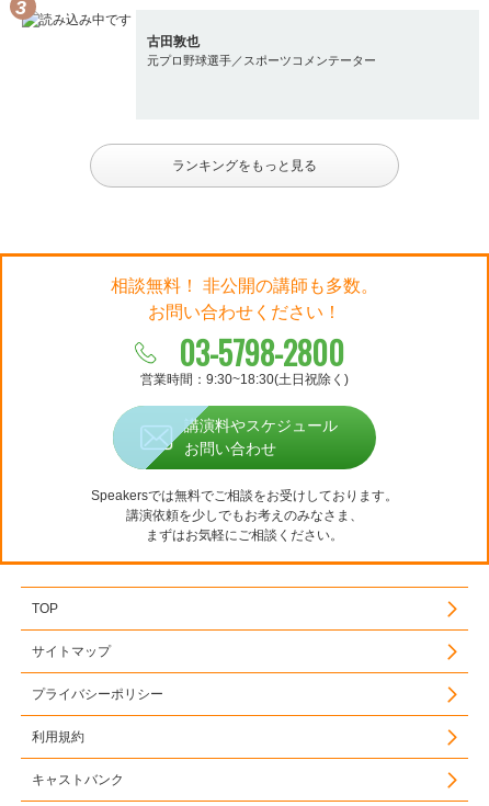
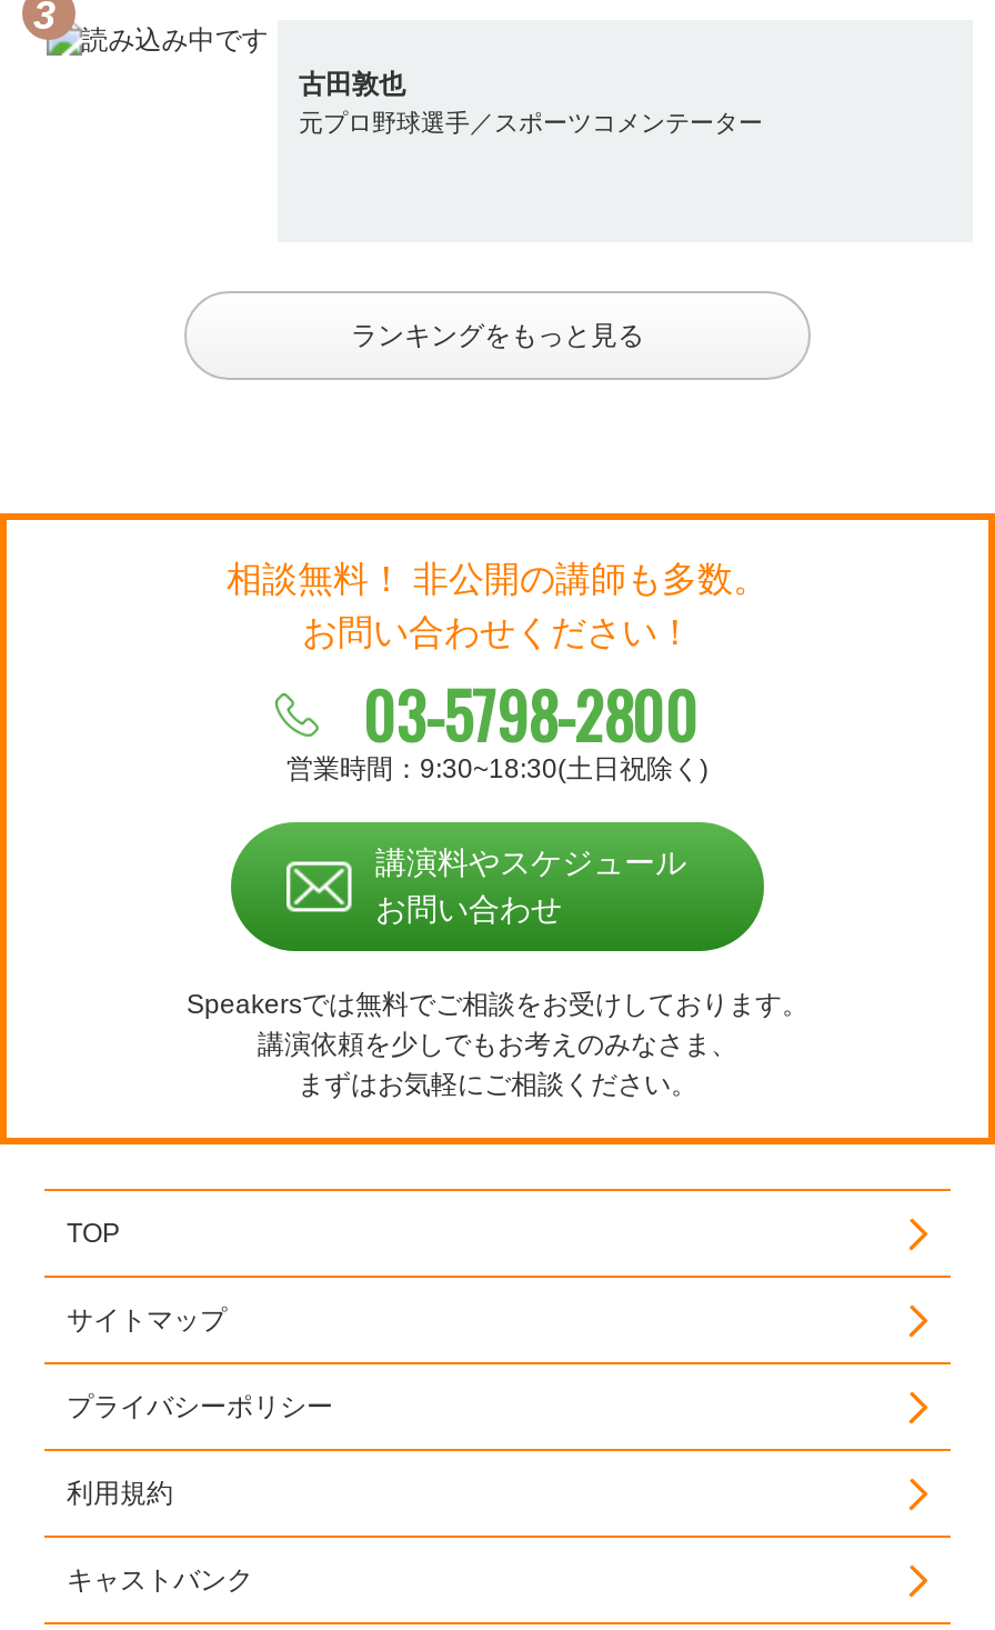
[113,406,208,469] [image] -> [229,820,420,953] [image]

